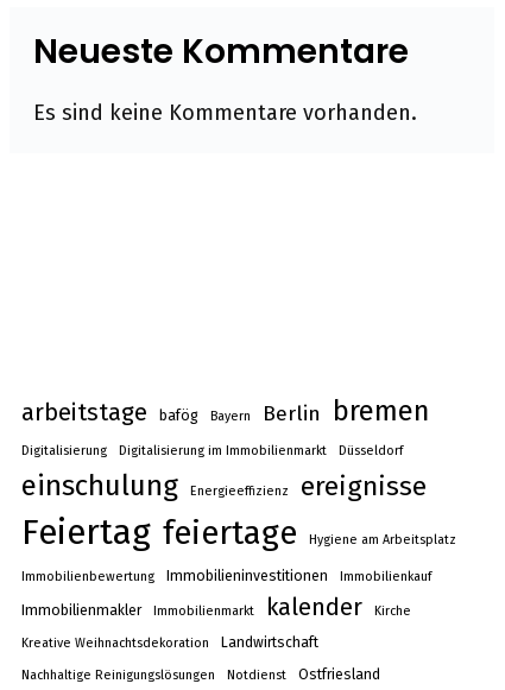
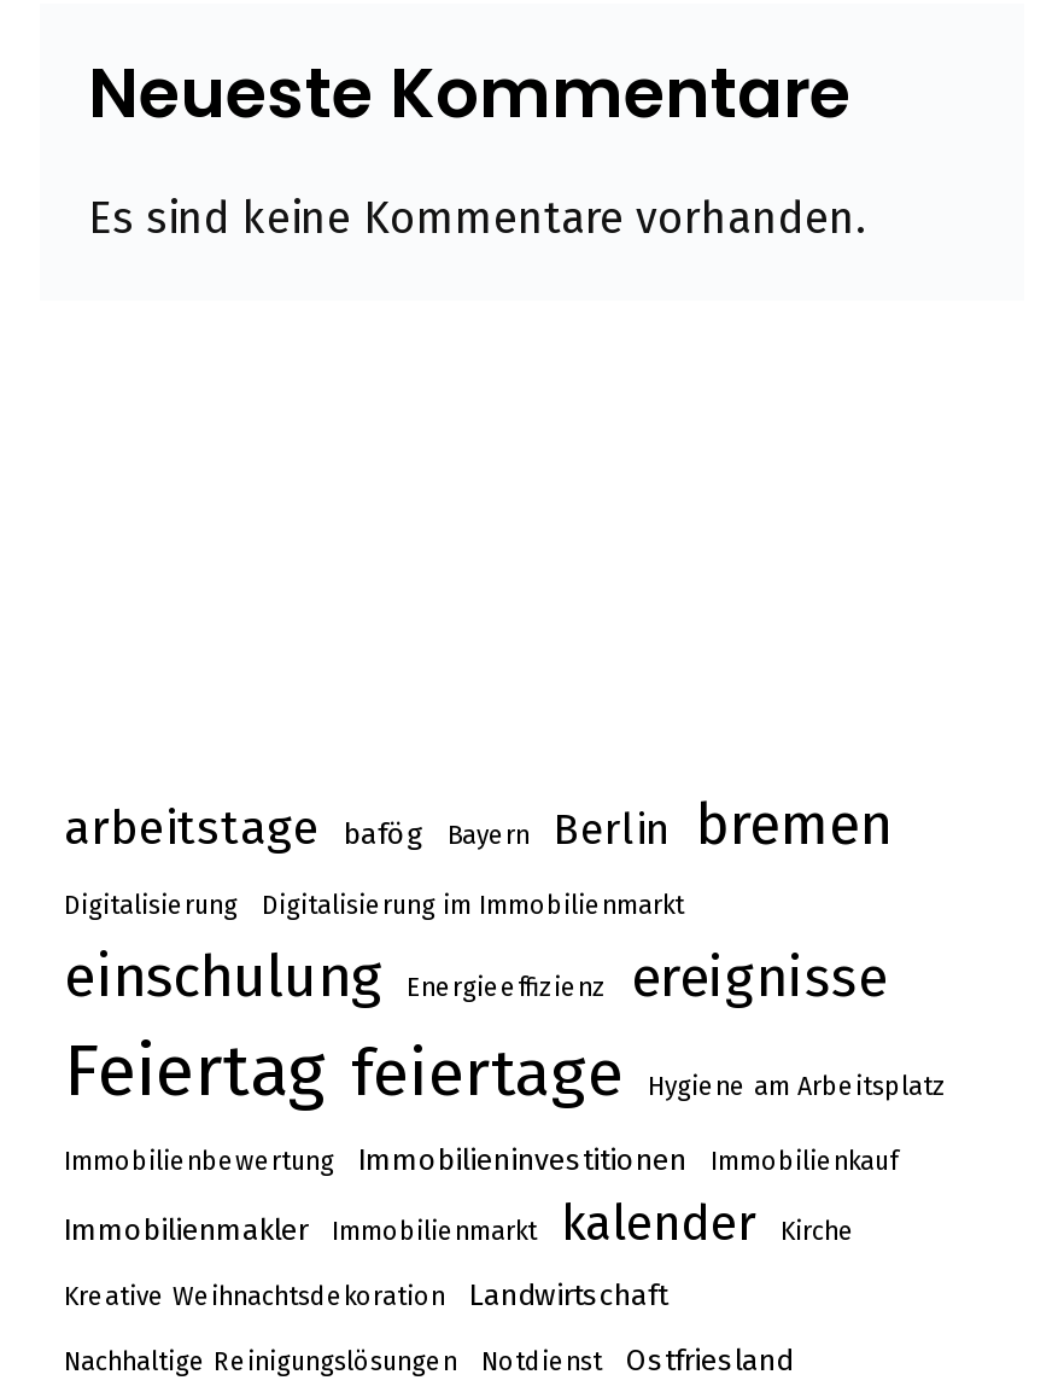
[339,443,403,458] Düsseldorf -> none

